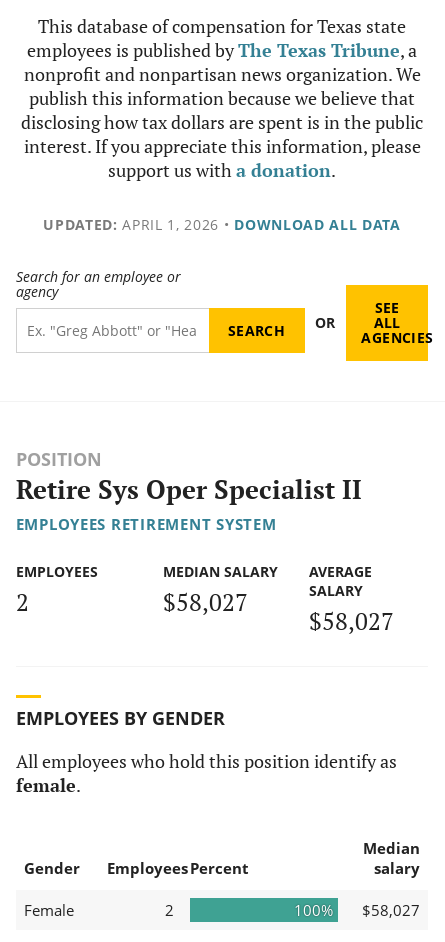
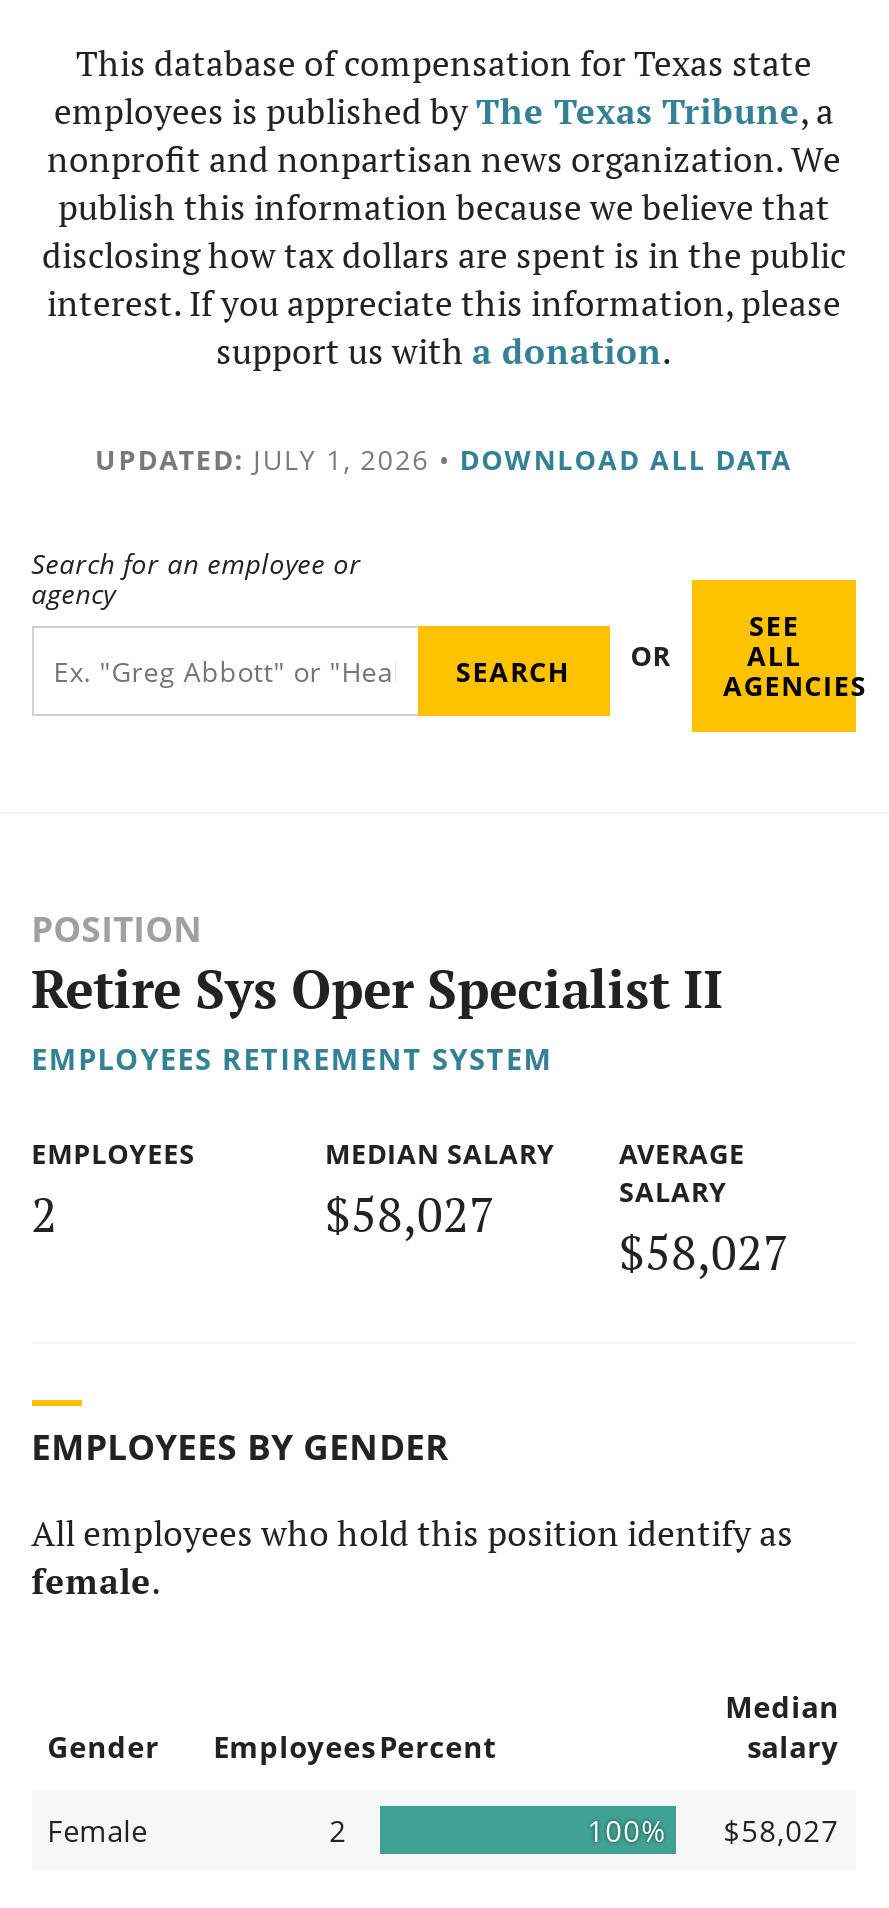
[43,215,401,234] UPDATED: APRIL 1, 2026 • DOWNLOAD ALL DATA -> [95,440,793,478] UPDATED: JULY 1, 2026 • DOWNLOAD ALL DATA

